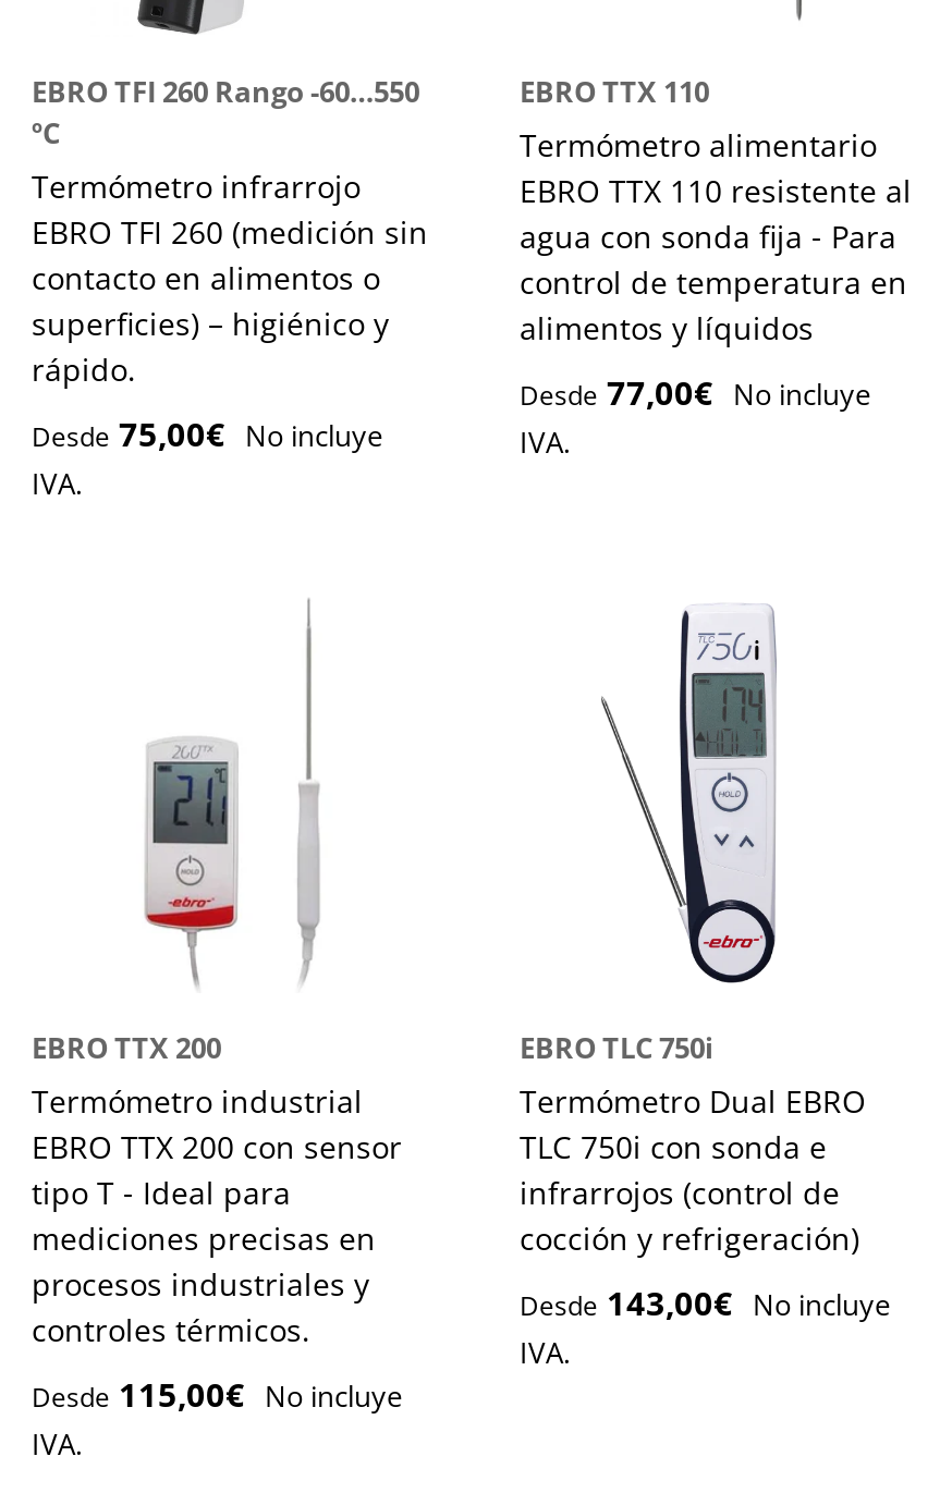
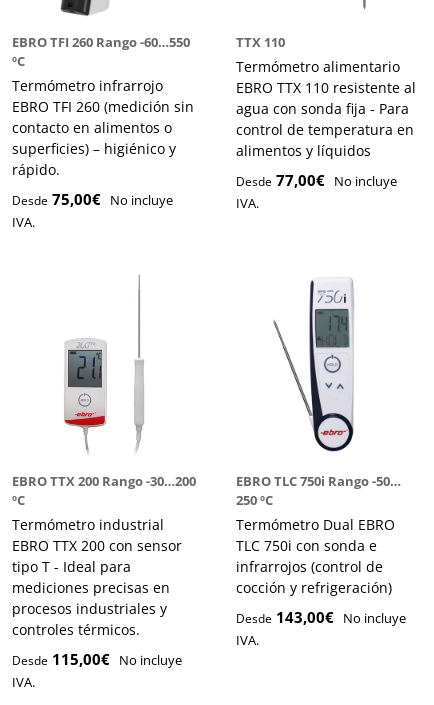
[520,72,709,112] EBRO TTX 110 -> [236,33,285,51] TTX 110
[32,1028,221,1068] EBRO TTX 200 -> [12,472,196,509] EBRO TTX 200 Rango -30…200 | ºC
[520,1028,713,1068] EBRO TLC 750i -> [236,472,401,509] EBRO TLC 750i Rango -50… | 250 ºC

